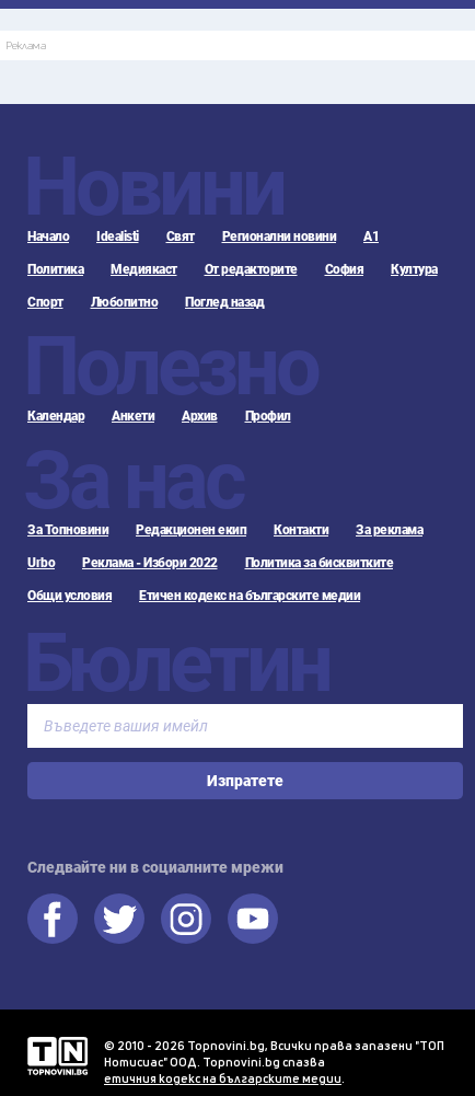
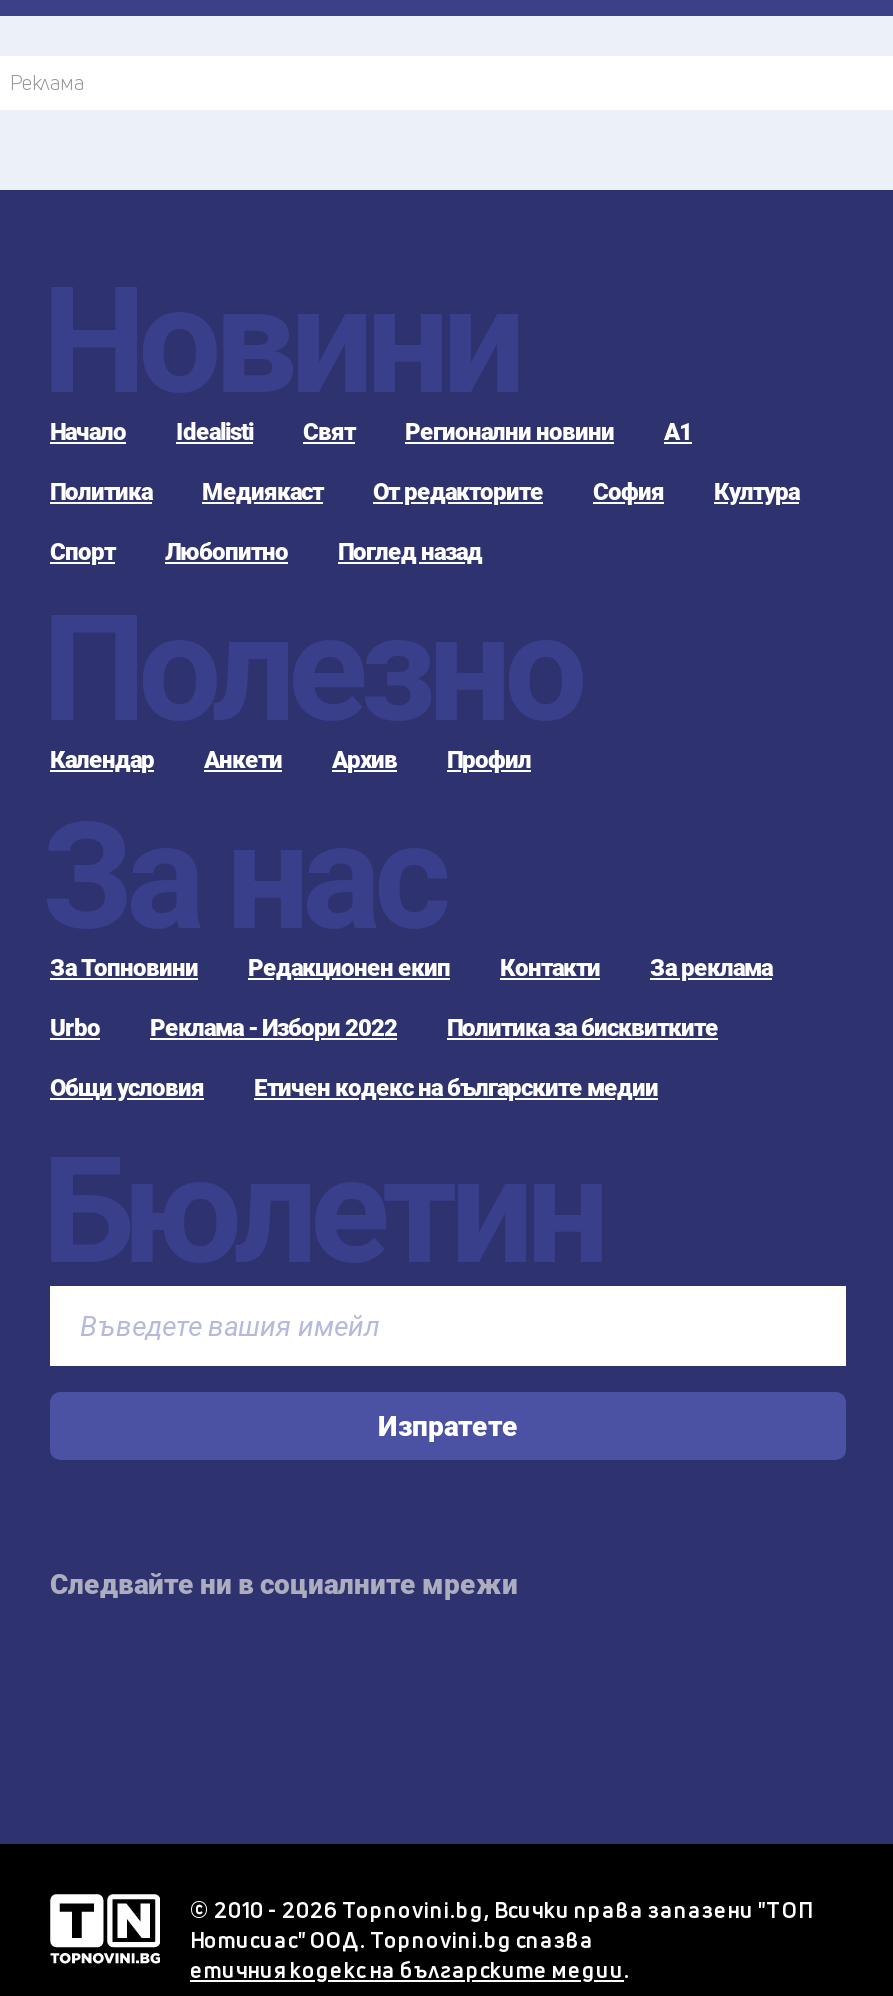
[27,893,78,944] [image] -> none
[94,893,144,944] [image] -> none
[161,893,211,944] [image] -> none
[228,893,278,944] [image] -> none

